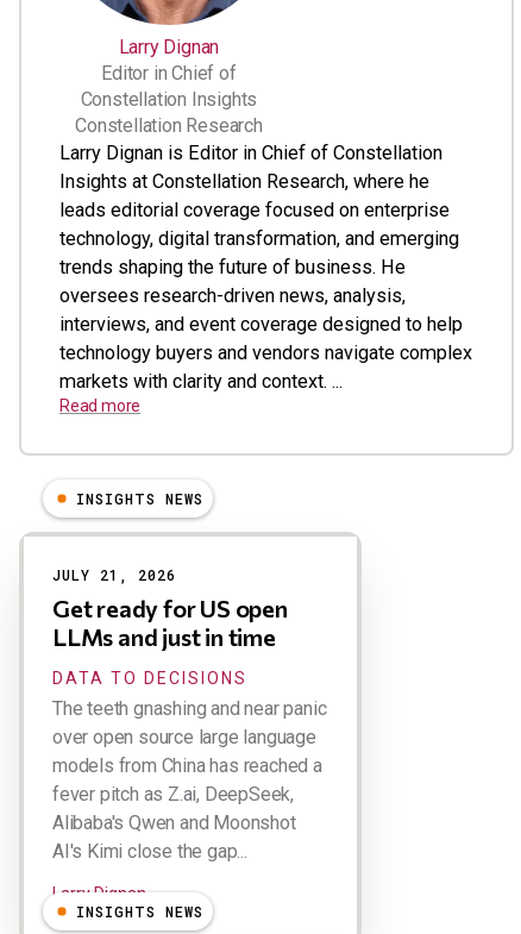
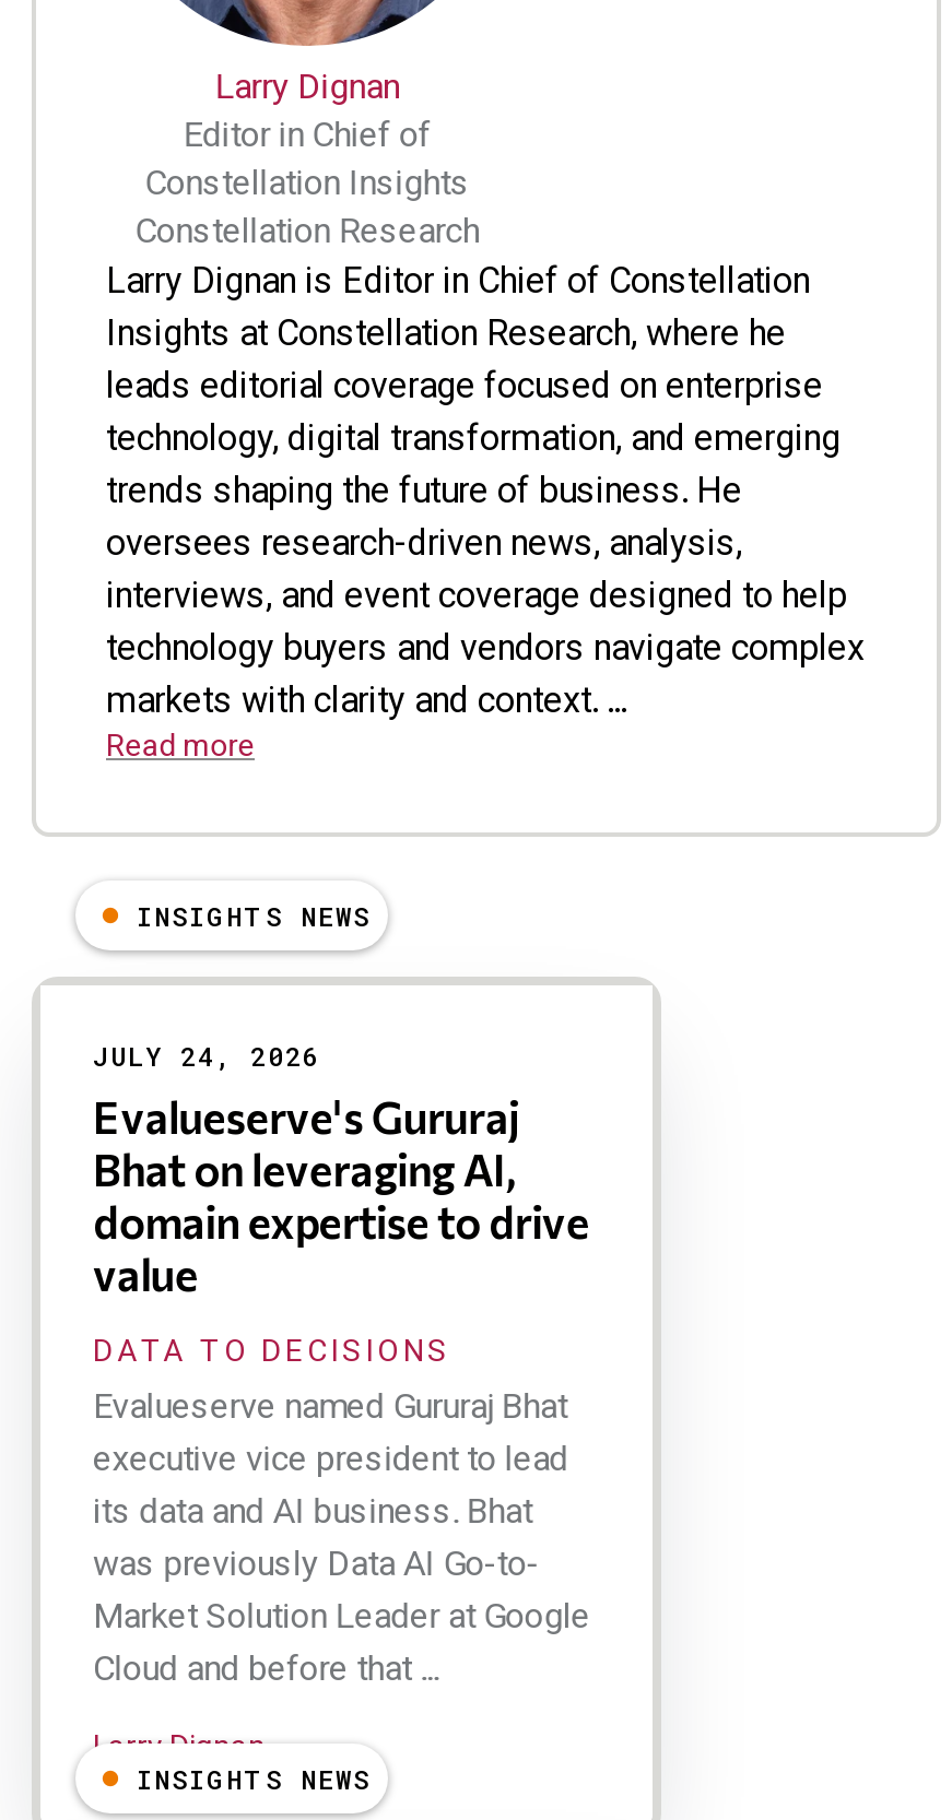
[52,565,288,651] JULY 21, 2026 | Get ready for US open | LLMs and just in time -> [93,1038,589,1300] JULY 24, 2026 | Evalueserve's Gururaj | Bhat on leveraging AI, | domain expertise to drive | value
[52,697,326,863] The teeth gnashing and near panic | over open source large language | models from China has reached a | fever pitch as Z.ai, DeepSeek, | Alibaba's Qwen and Moonshot | AI's Kimi close the gap... -> [93,1385,590,1689] Evalueserve named Gururaj Bhat | executive vice president to lead | its data and AI business. Bhat | was previously Data AI Go-to- | Market Solution Leader at Google | Cloud and before that ...

